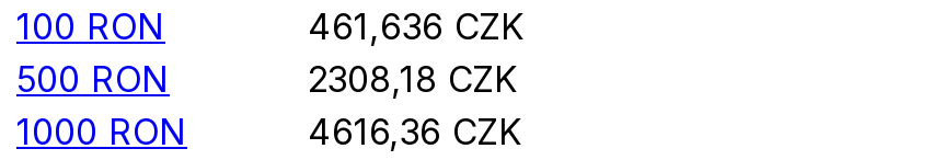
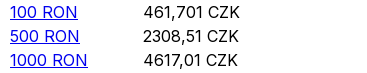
[308,5,525,49] 461,636 CZK -> [143,2,240,22] 461,701 CZK
[308,58,518,101] 2308,18 CZK -> [143,26,239,46] 2308,51 CZK
[308,110,522,154] 4616,36 CZK -> [143,50,238,70] 4617,01 CZK

